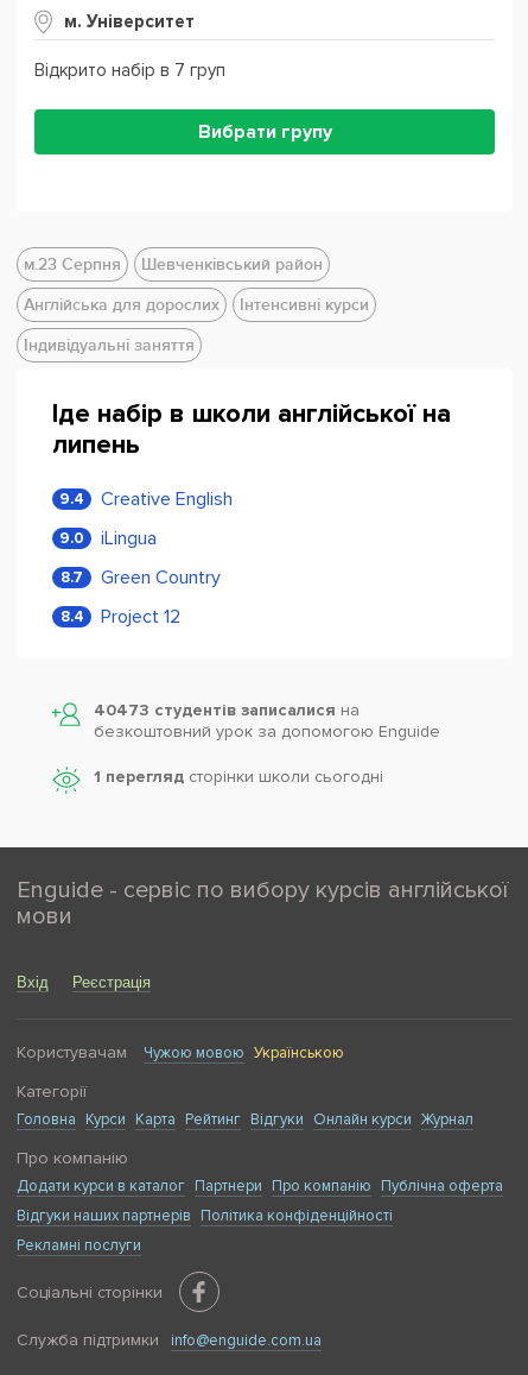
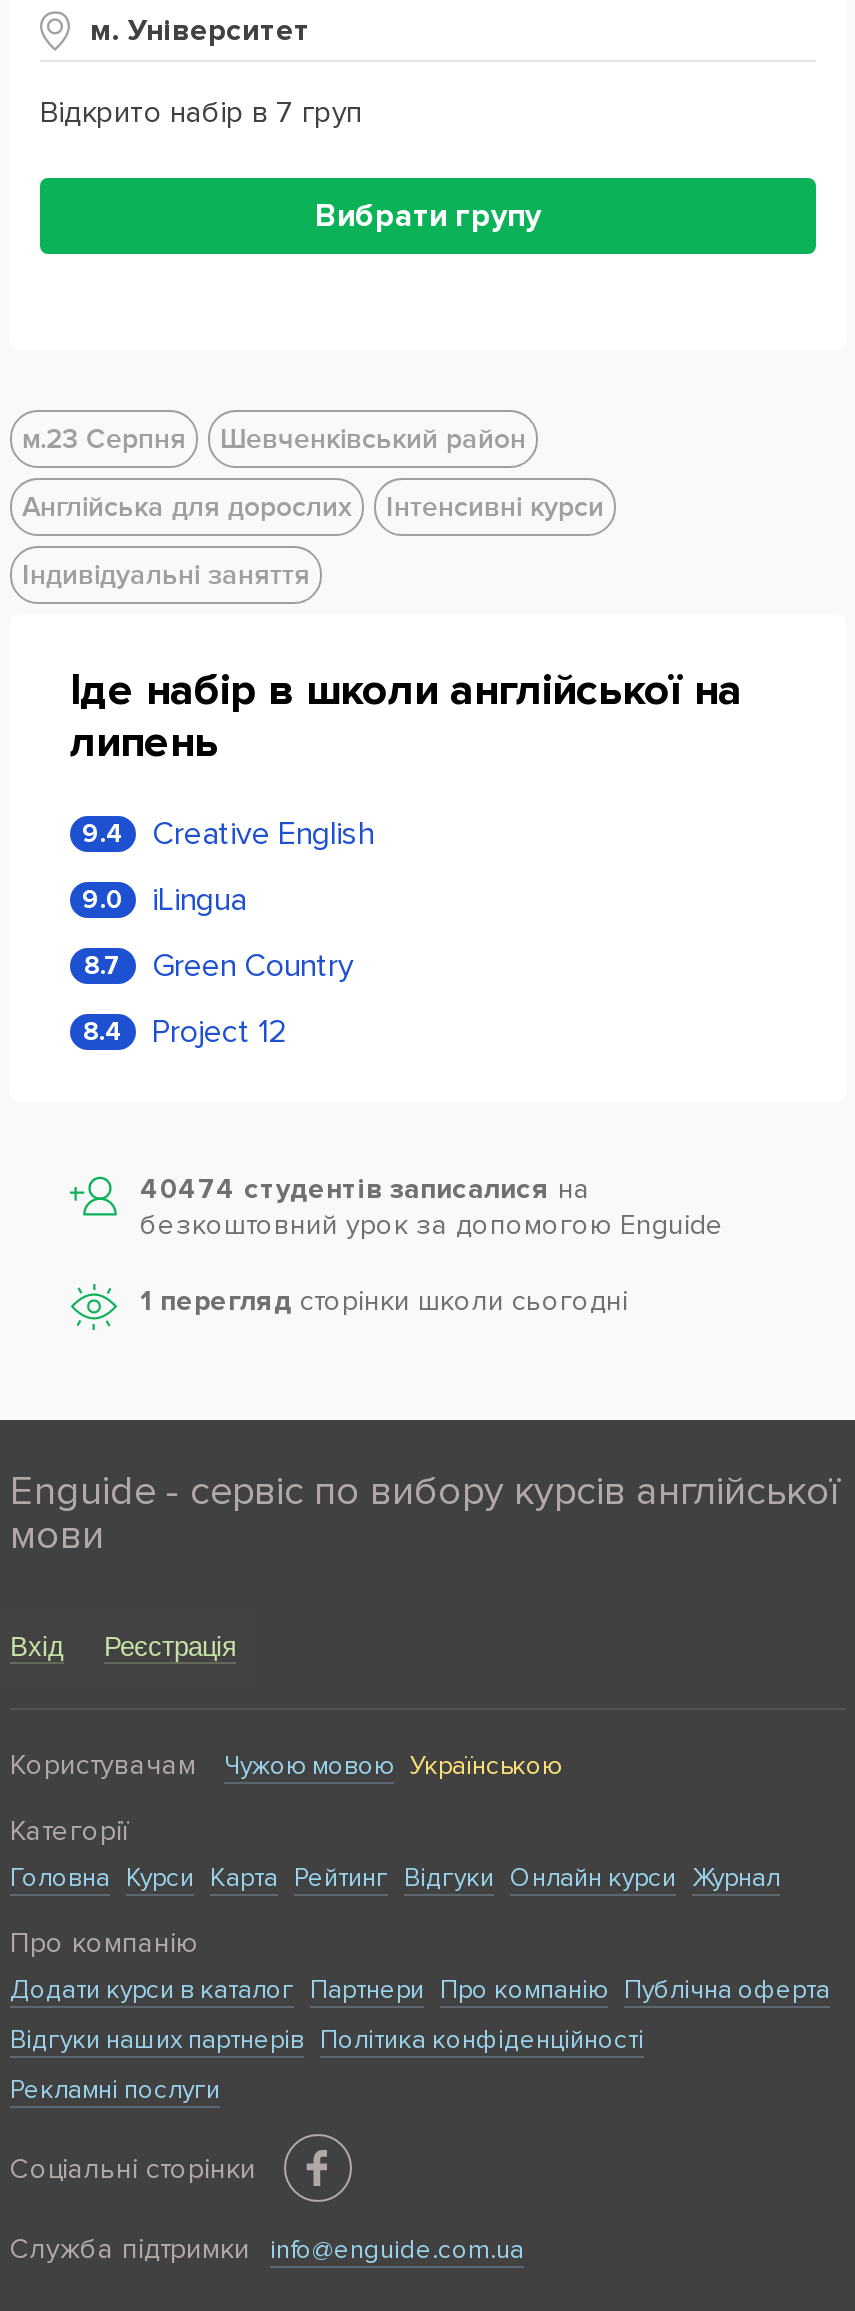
[94,700,360,720] 40473 студентів записалися на -> [140,1172,590,1206] 40474 студентів записалися на

